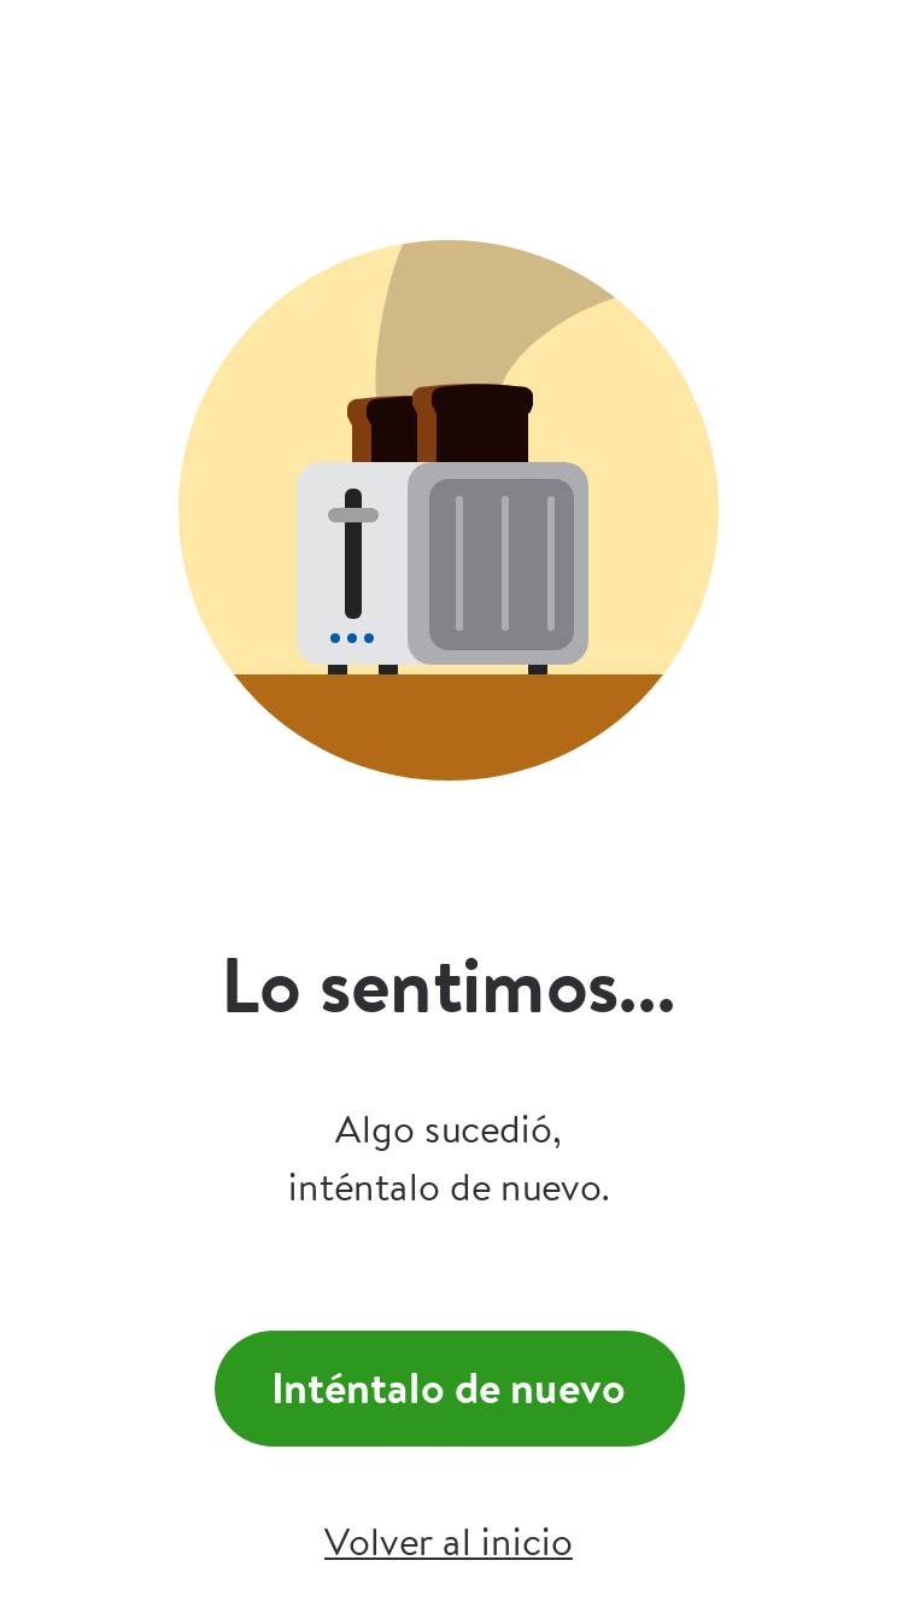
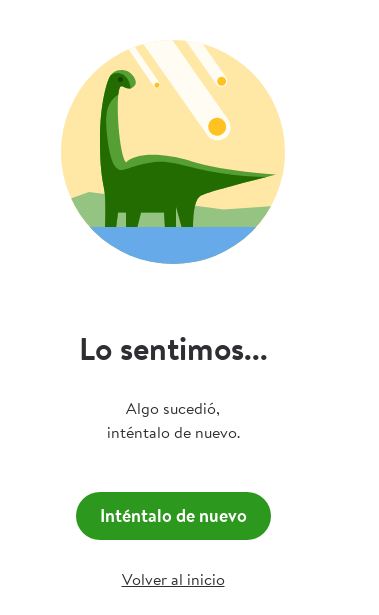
[205,240,690,783] [image] -> [71,41,275,265] [image]

